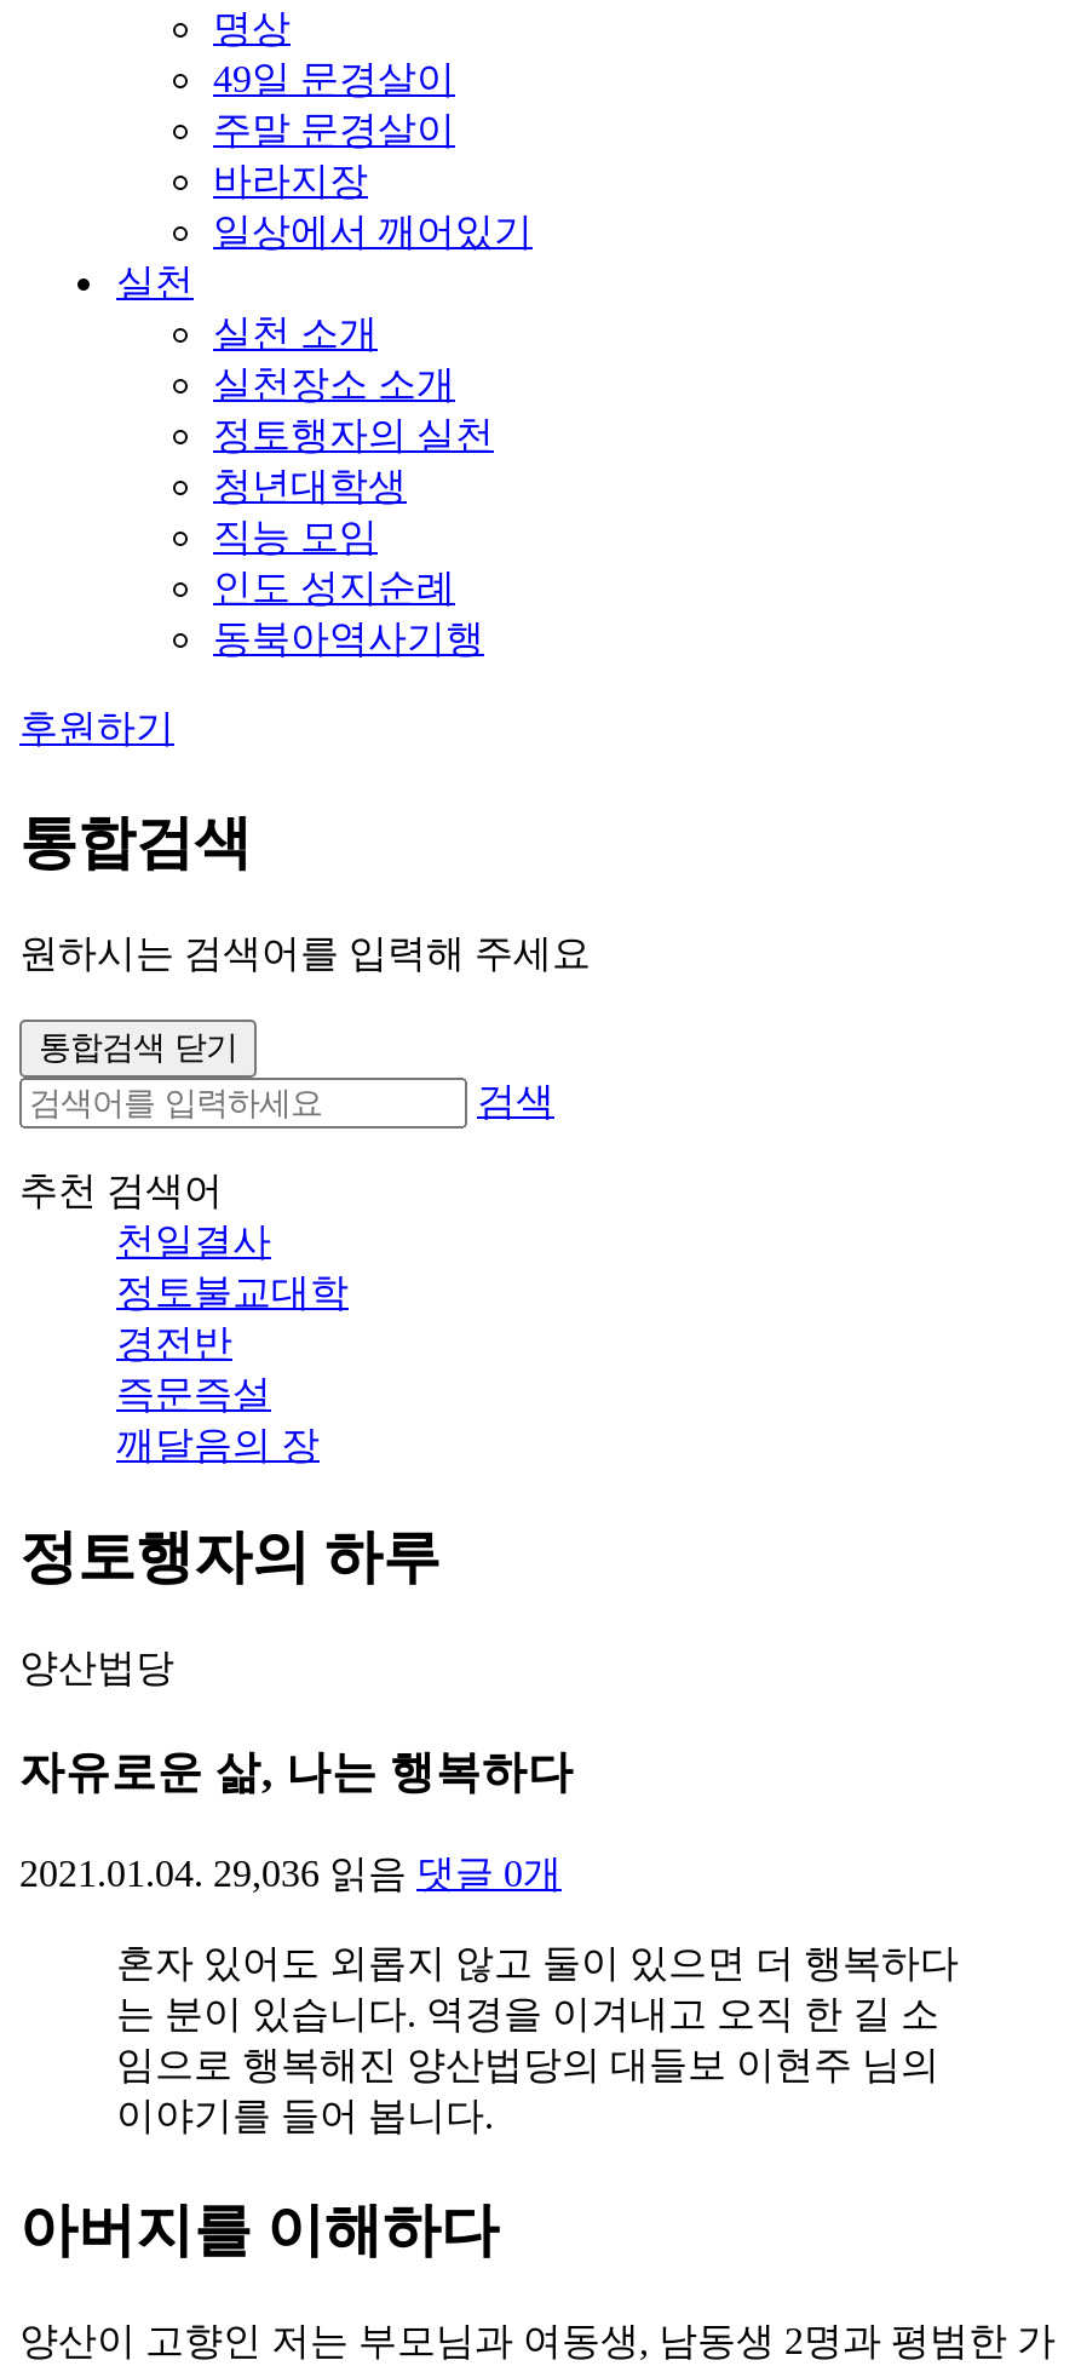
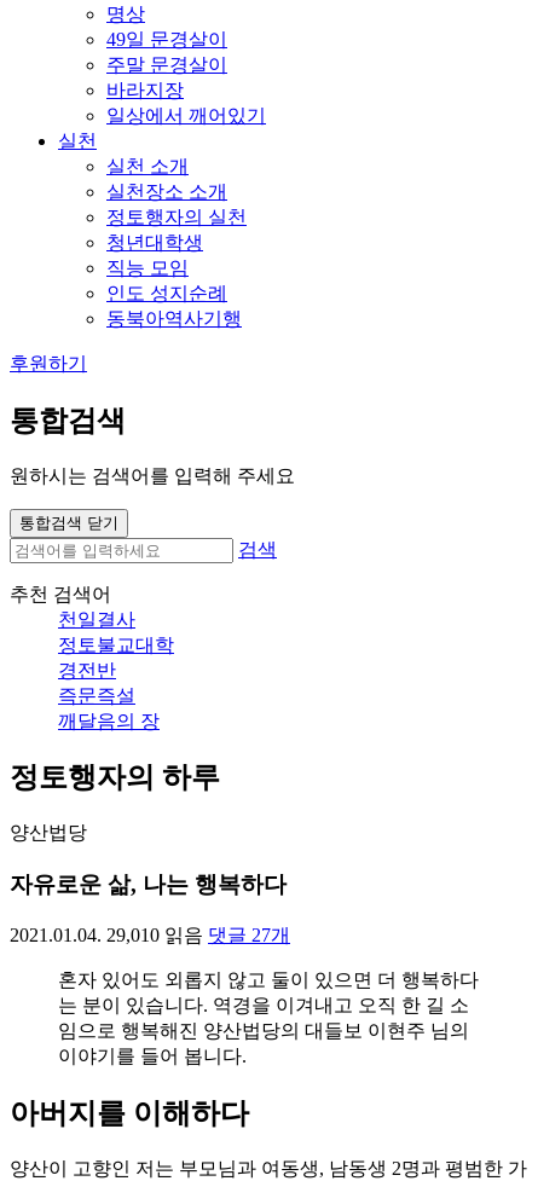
[19,1852,562,1893] 2021.01.04. 29,036 읽음 댓글 0개 -> [10,924,290,945] 2021.01.04. 29,010 읽음 댓글 27개

